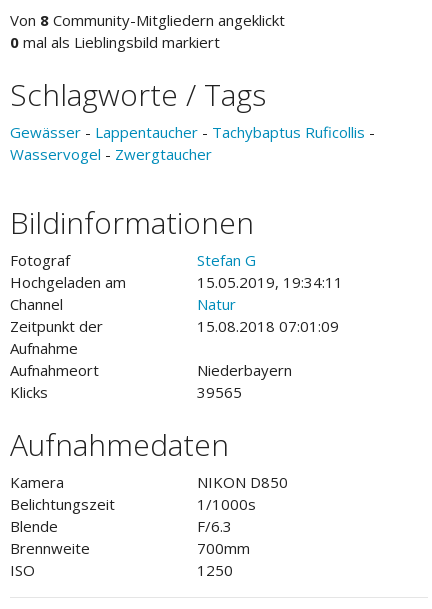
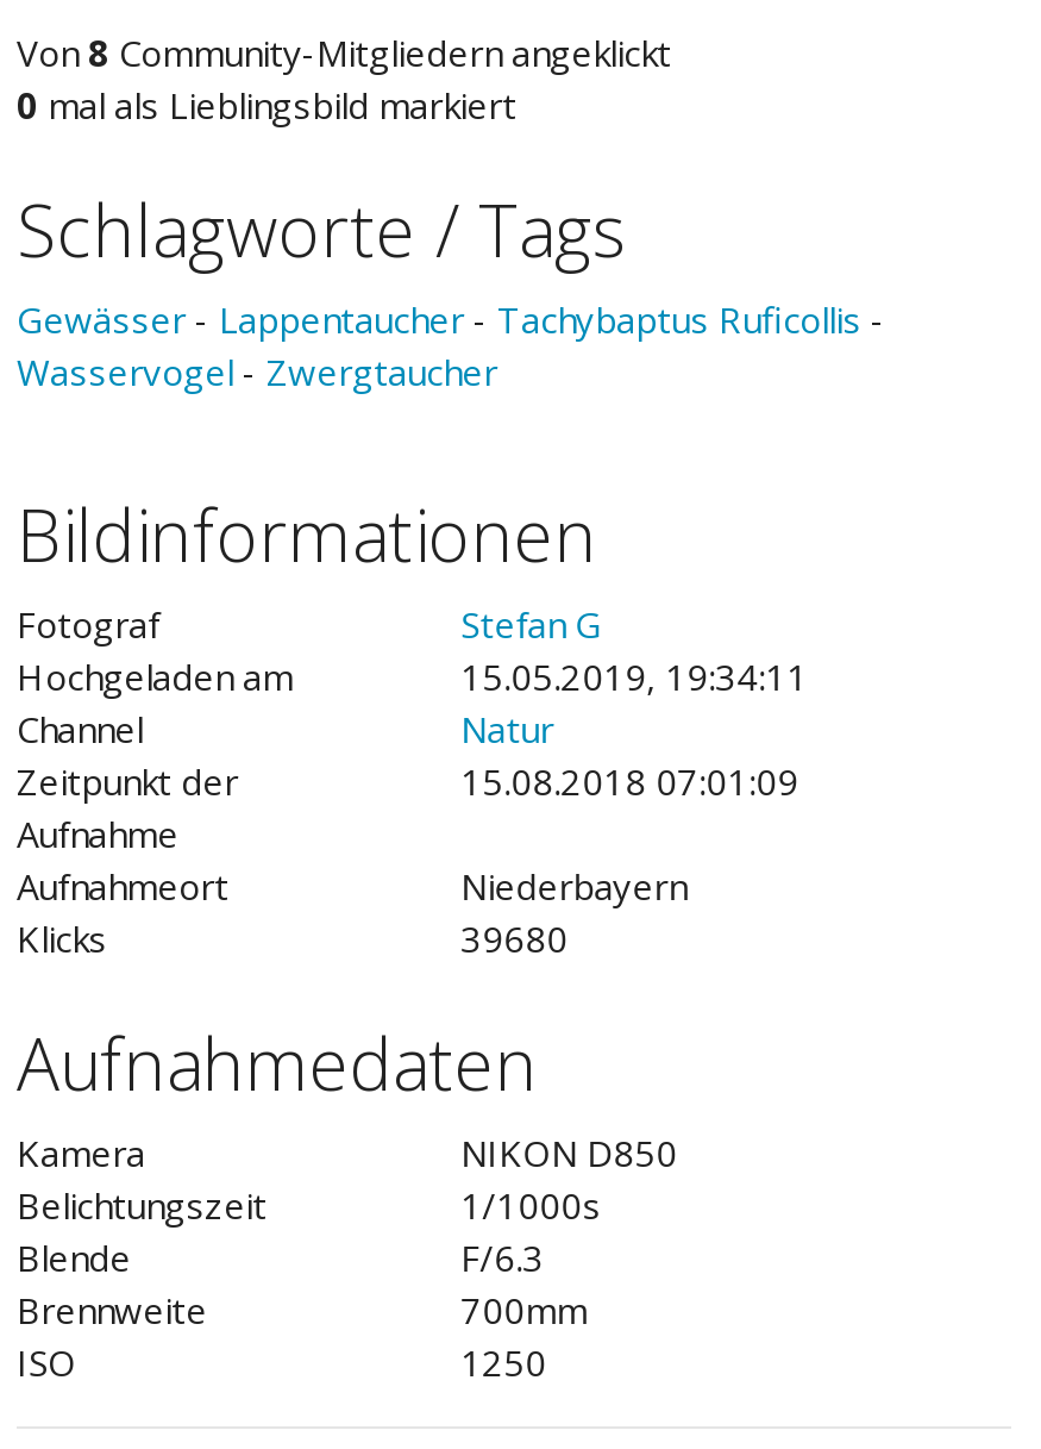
[197,382,242,402] 39565 -> [461,915,568,963] 39680

